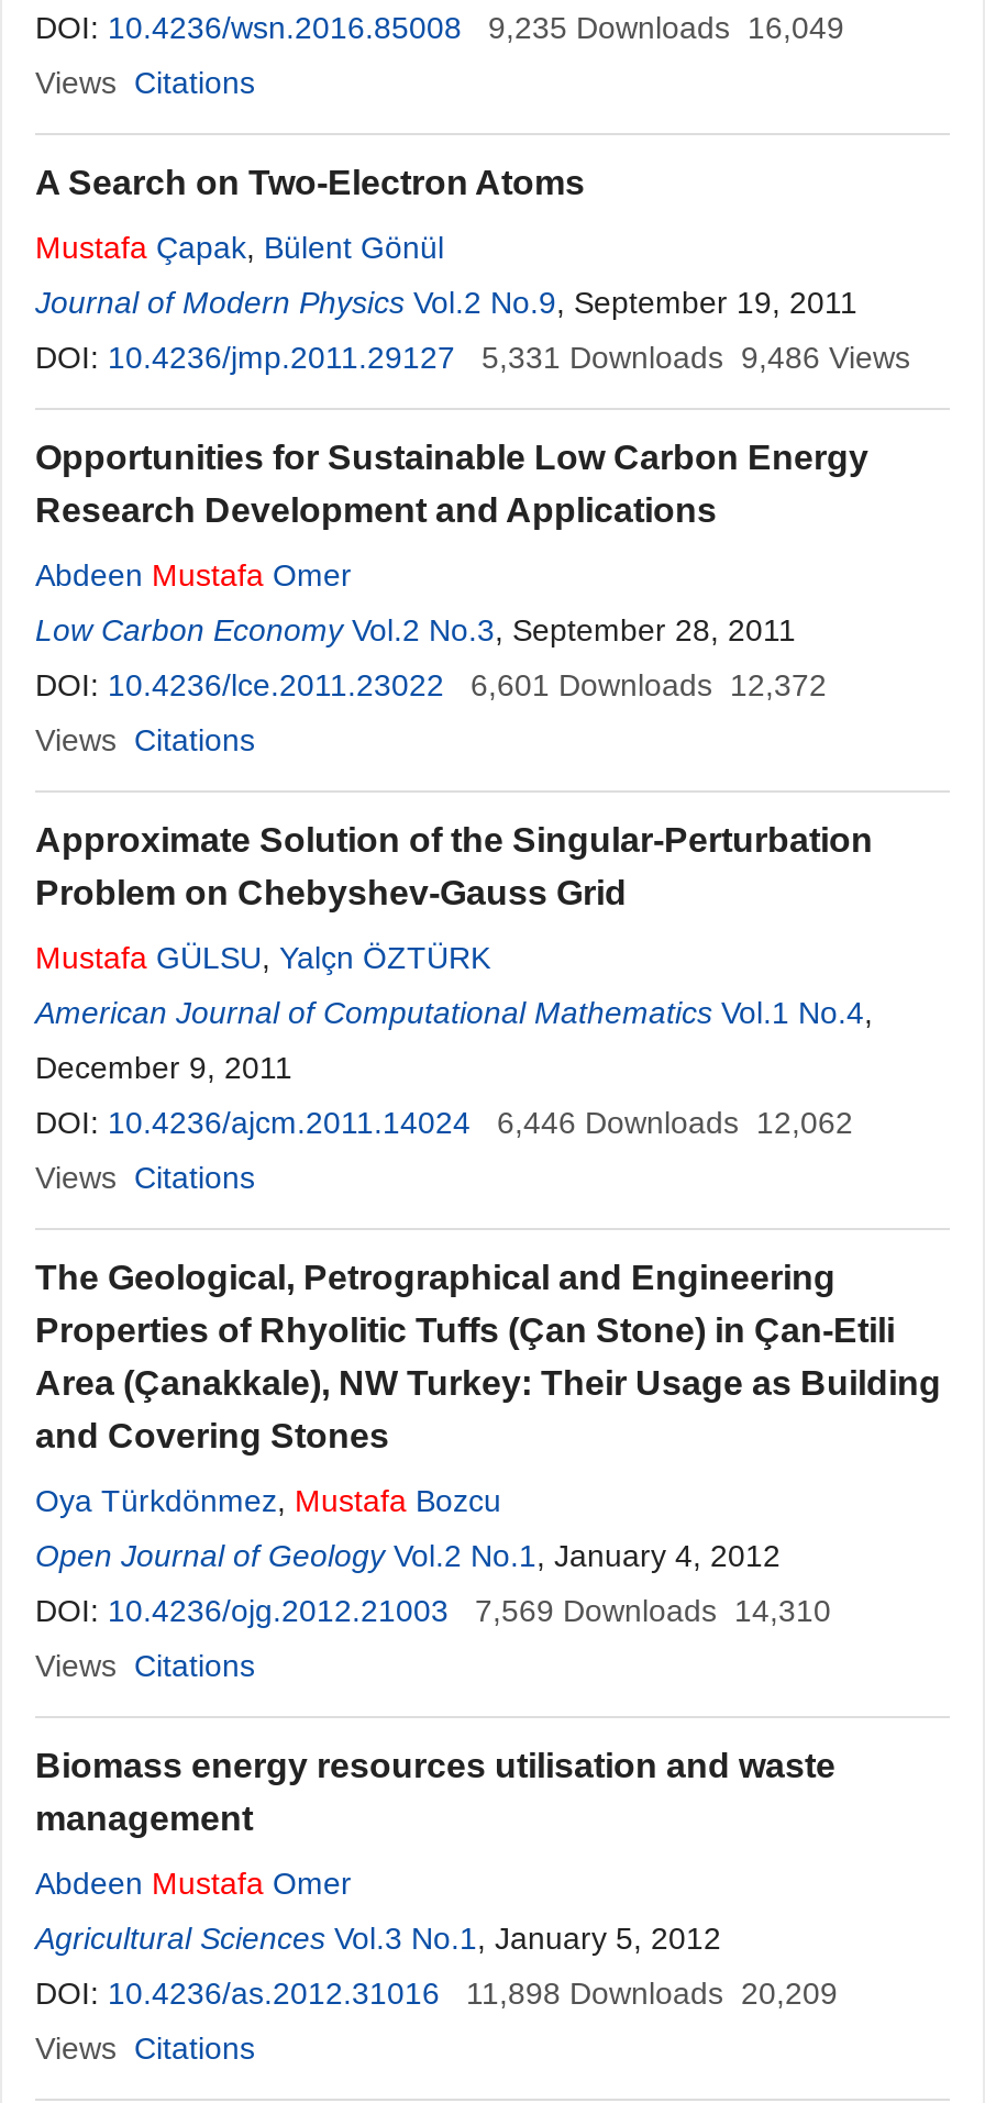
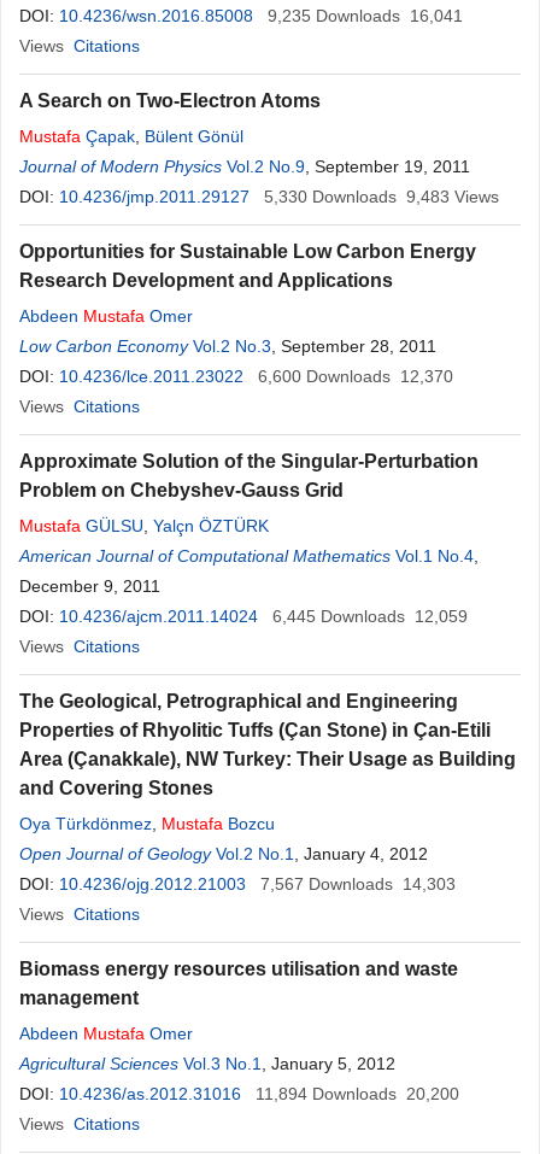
[35,10,844,45] DOI: 10.4236/wsn.2016.85008 9,235 Downloads 16,049 -> [19,6,463,25] DOI: 10.4236/wsn.2016.85008 9,235 Downloads 16,041
[482,340,910,375] 5,331 Downloads 9,486 Views -> [264,187,499,206] 5,330 Downloads 9,483 Views
[35,667,827,702] DOI: 10.4236/lce.2011.23022 6,601 Downloads 12,372 -> [19,367,453,386] DOI: 10.4236/lce.2011.23022 6,600 Downloads 12,370
[35,1105,853,1140] DOI: 10.4236/ajcm.2011.14024 6,446 Downloads 12,062 -> [19,607,468,626] DOI: 10.4236/ajcm.2011.14024 6,445 Downloads 12,059
[35,1593,831,1628] DOI: 10.4236/ojg.2012.21003 7,569 Downloads 14,310 -> [19,874,456,894] DOI: 10.4236/ojg.2012.21003 7,567 Downloads 14,303
[35,1975,838,2011] DOI: 10.4236/as.2012.31016 11,898 Downloads 20,209 -> [19,1084,459,1103] DOI: 10.4236/as.2012.31016 11,894 Downloads 20,200

